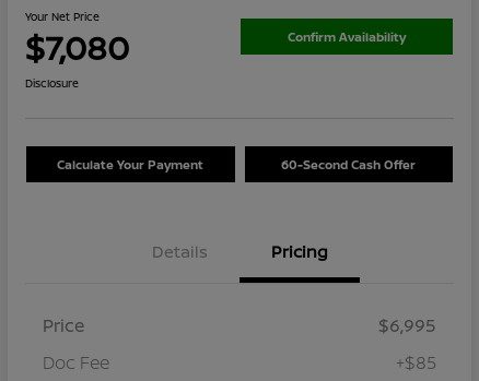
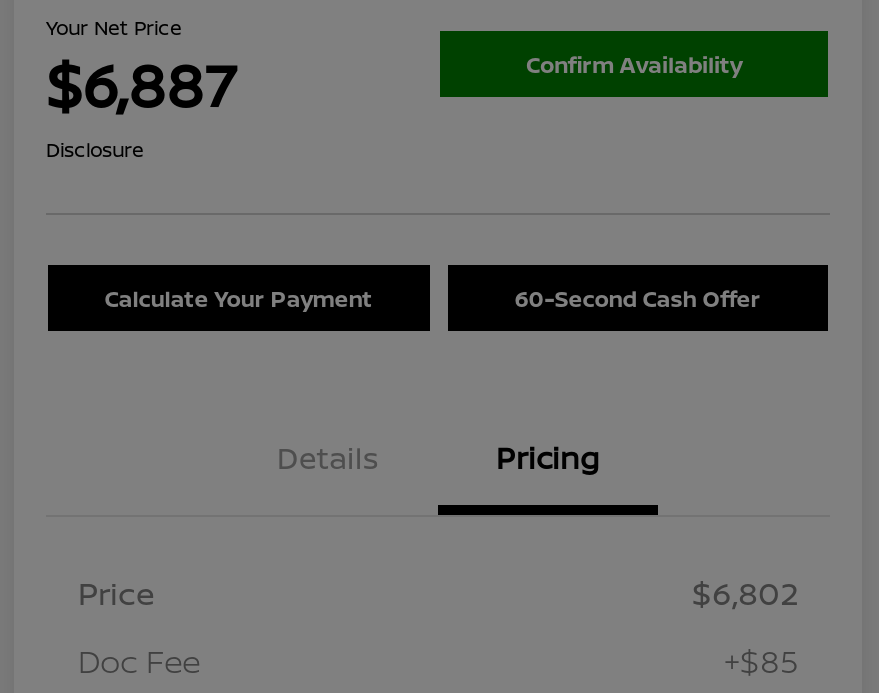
[25,25,129,70] $7,080 -> [46,42,236,124] $6,887
[378,313,436,337] $6,995 -> [692,570,798,614] $6,802

